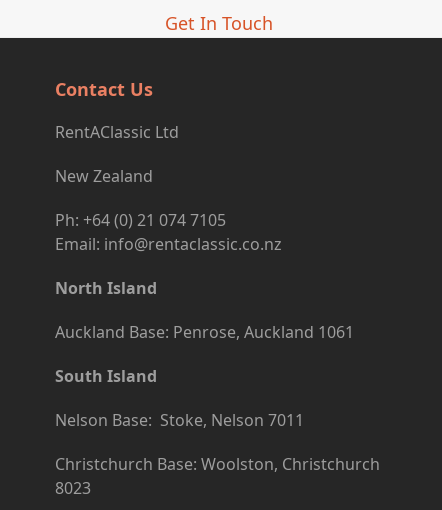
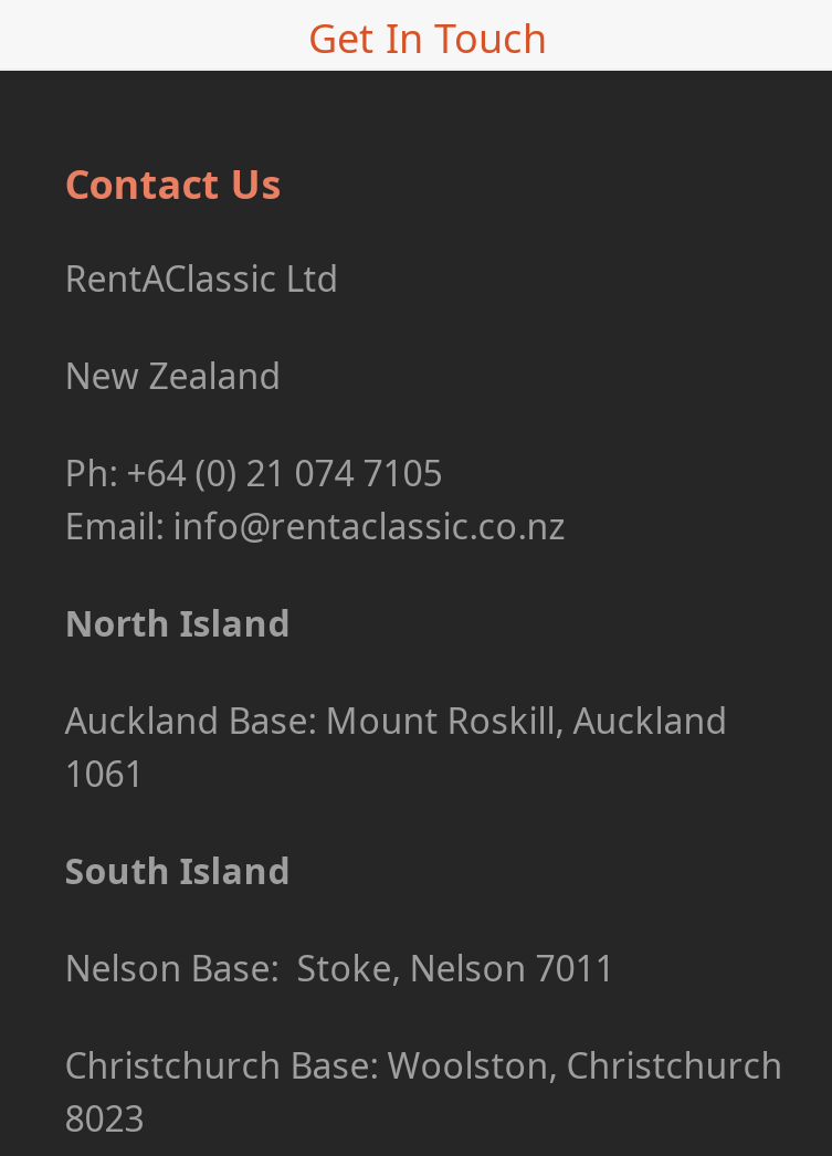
[55,321,354,343] Auckland Base: Penrose, Auckland 1061 -> [65,696,728,798] Auckland Base: Mount Roskill, Auckland | 1061

